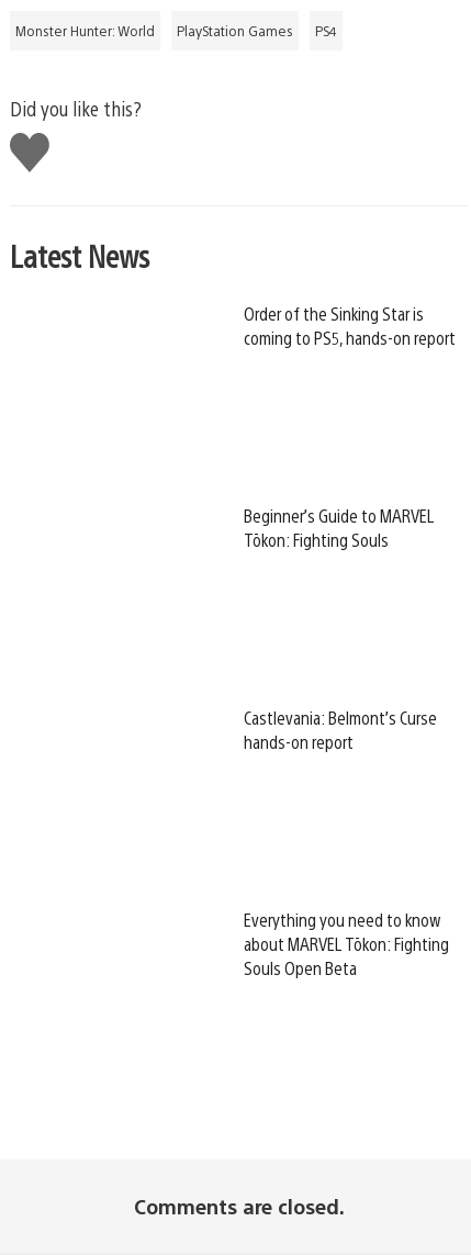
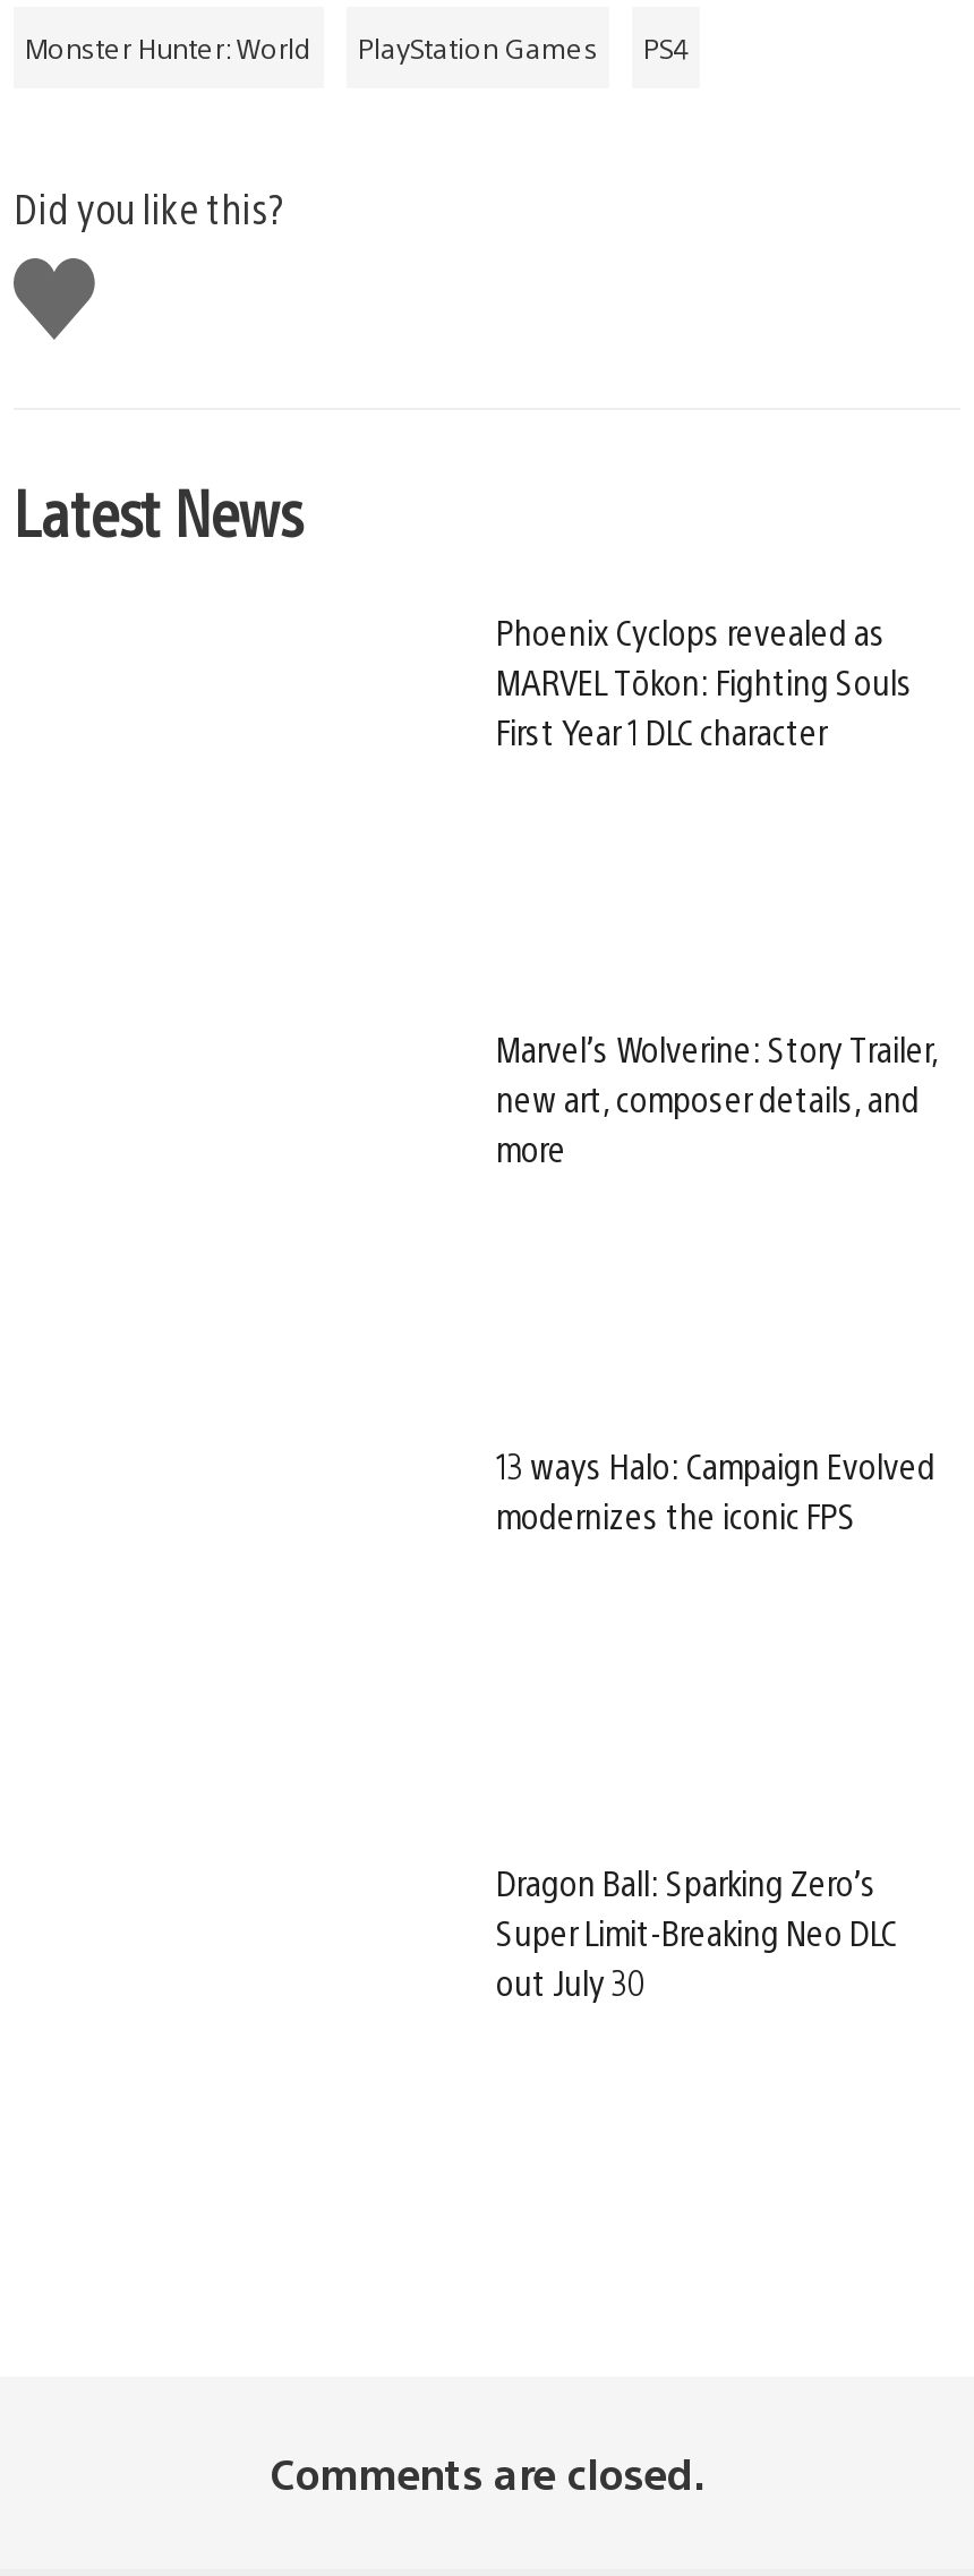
[244,302,456,349] Order of the Sinking Star is | coming to PS5, hands-on report -> [496,608,913,755] Phoenix Cyclops revealed as | MARVEL Tōkon: Fighting Souls | First Year 1 DLC character
[244,504,434,552] Beginner’s Guide to MARVEL | Tōkon: Fighting Souls -> [496,1025,938,1172] Marvel’s Wolverine: Story Trailer, | new art, composer details, and | more
[244,706,437,754] Castlevania: Belmont’s Curse | hands-on report -> [496,1442,935,1539] 13 ways Halo: Campaign Evolved | modernizes the iconic FPS
[244,908,449,980] Everything you need to know | about MARVEL Tōkon: Fighting | Souls Open Beta -> [496,1858,897,2006] Dragon Ball: Sparking Zero’s | Super Limit-Breaking Neo DLC | out July 30

